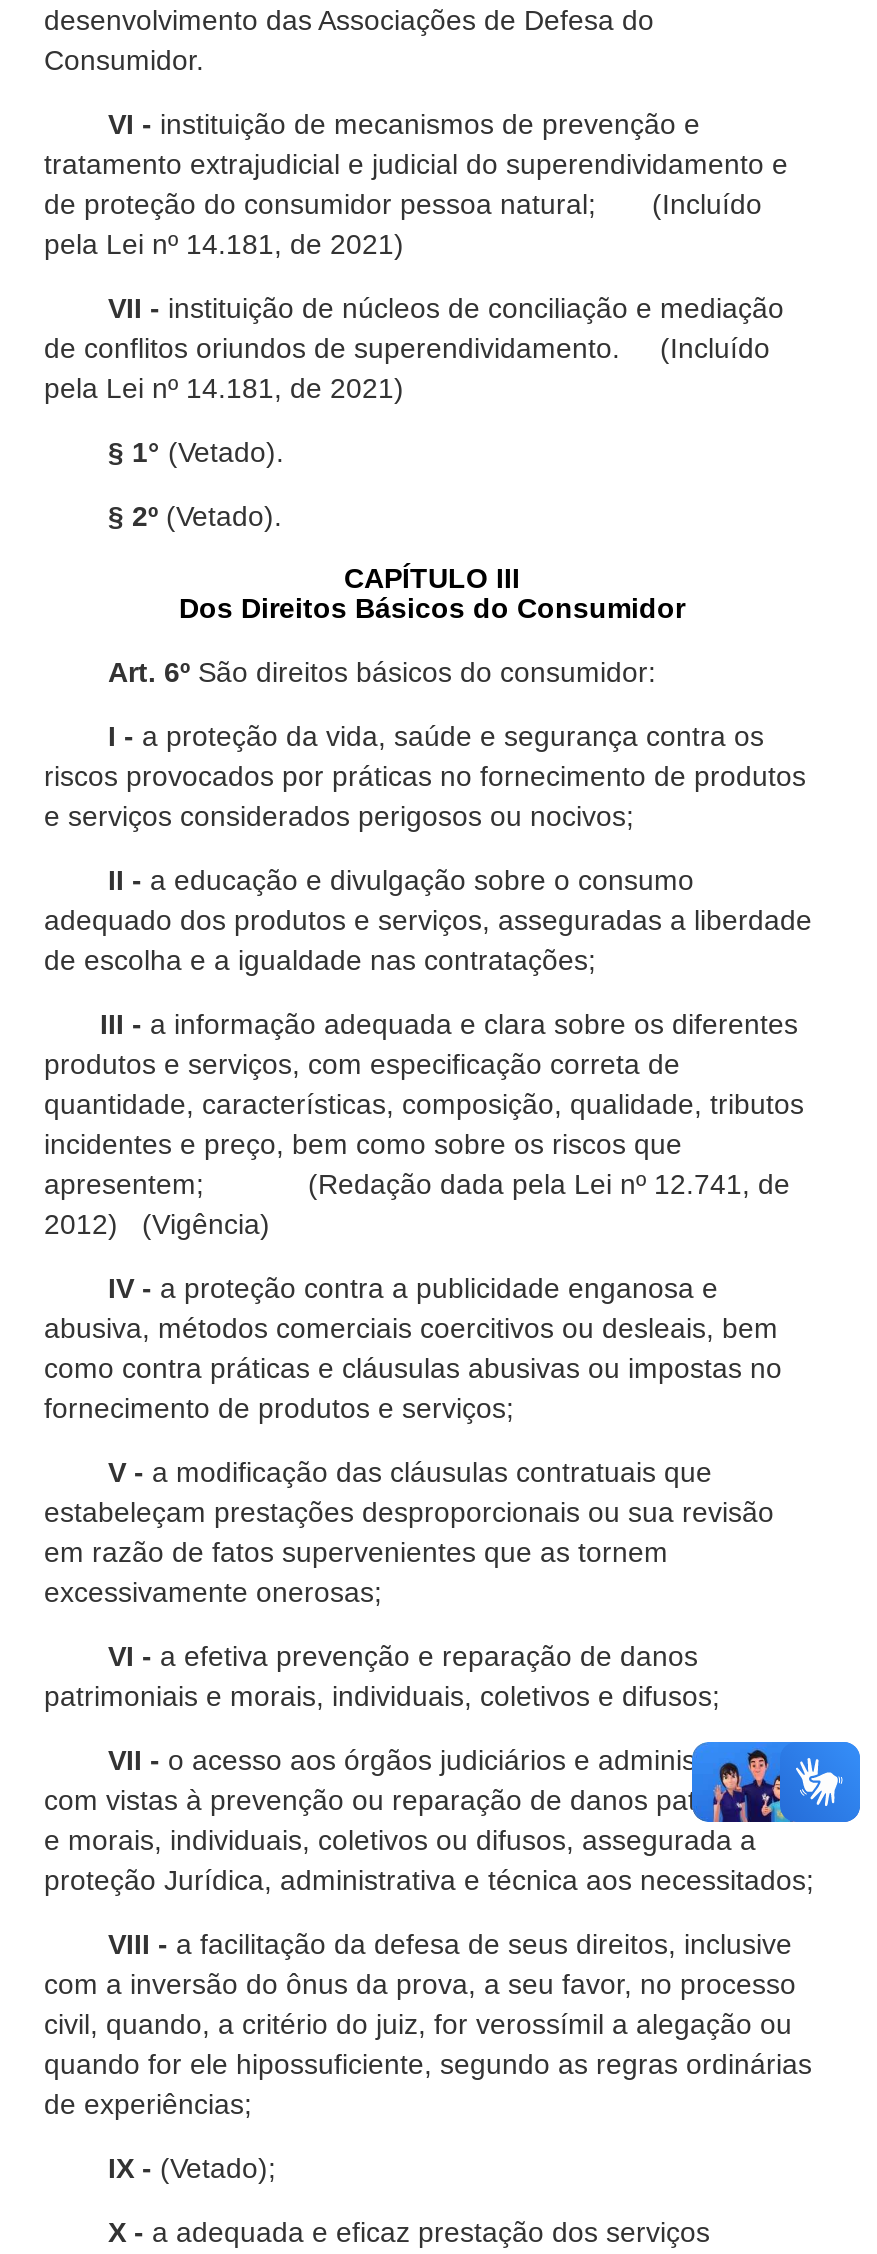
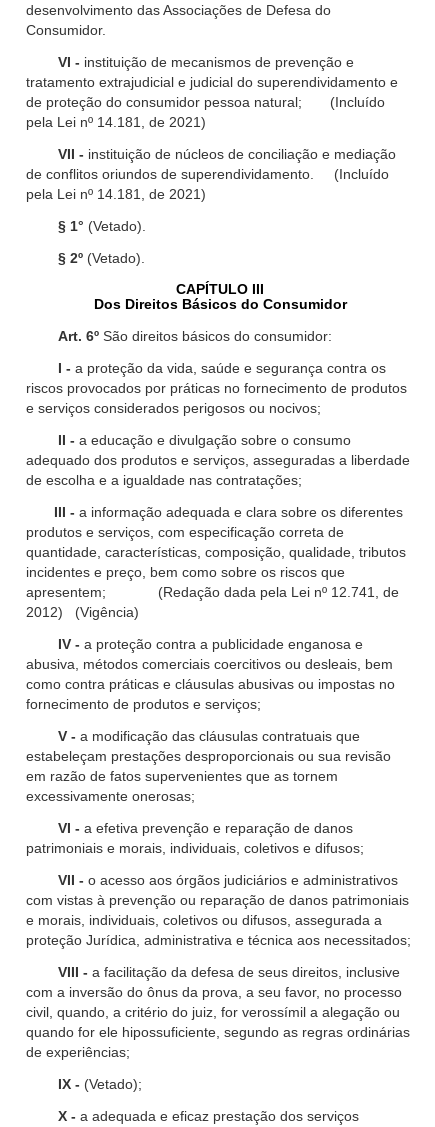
[764,1740,862,1824] [image] -> none

